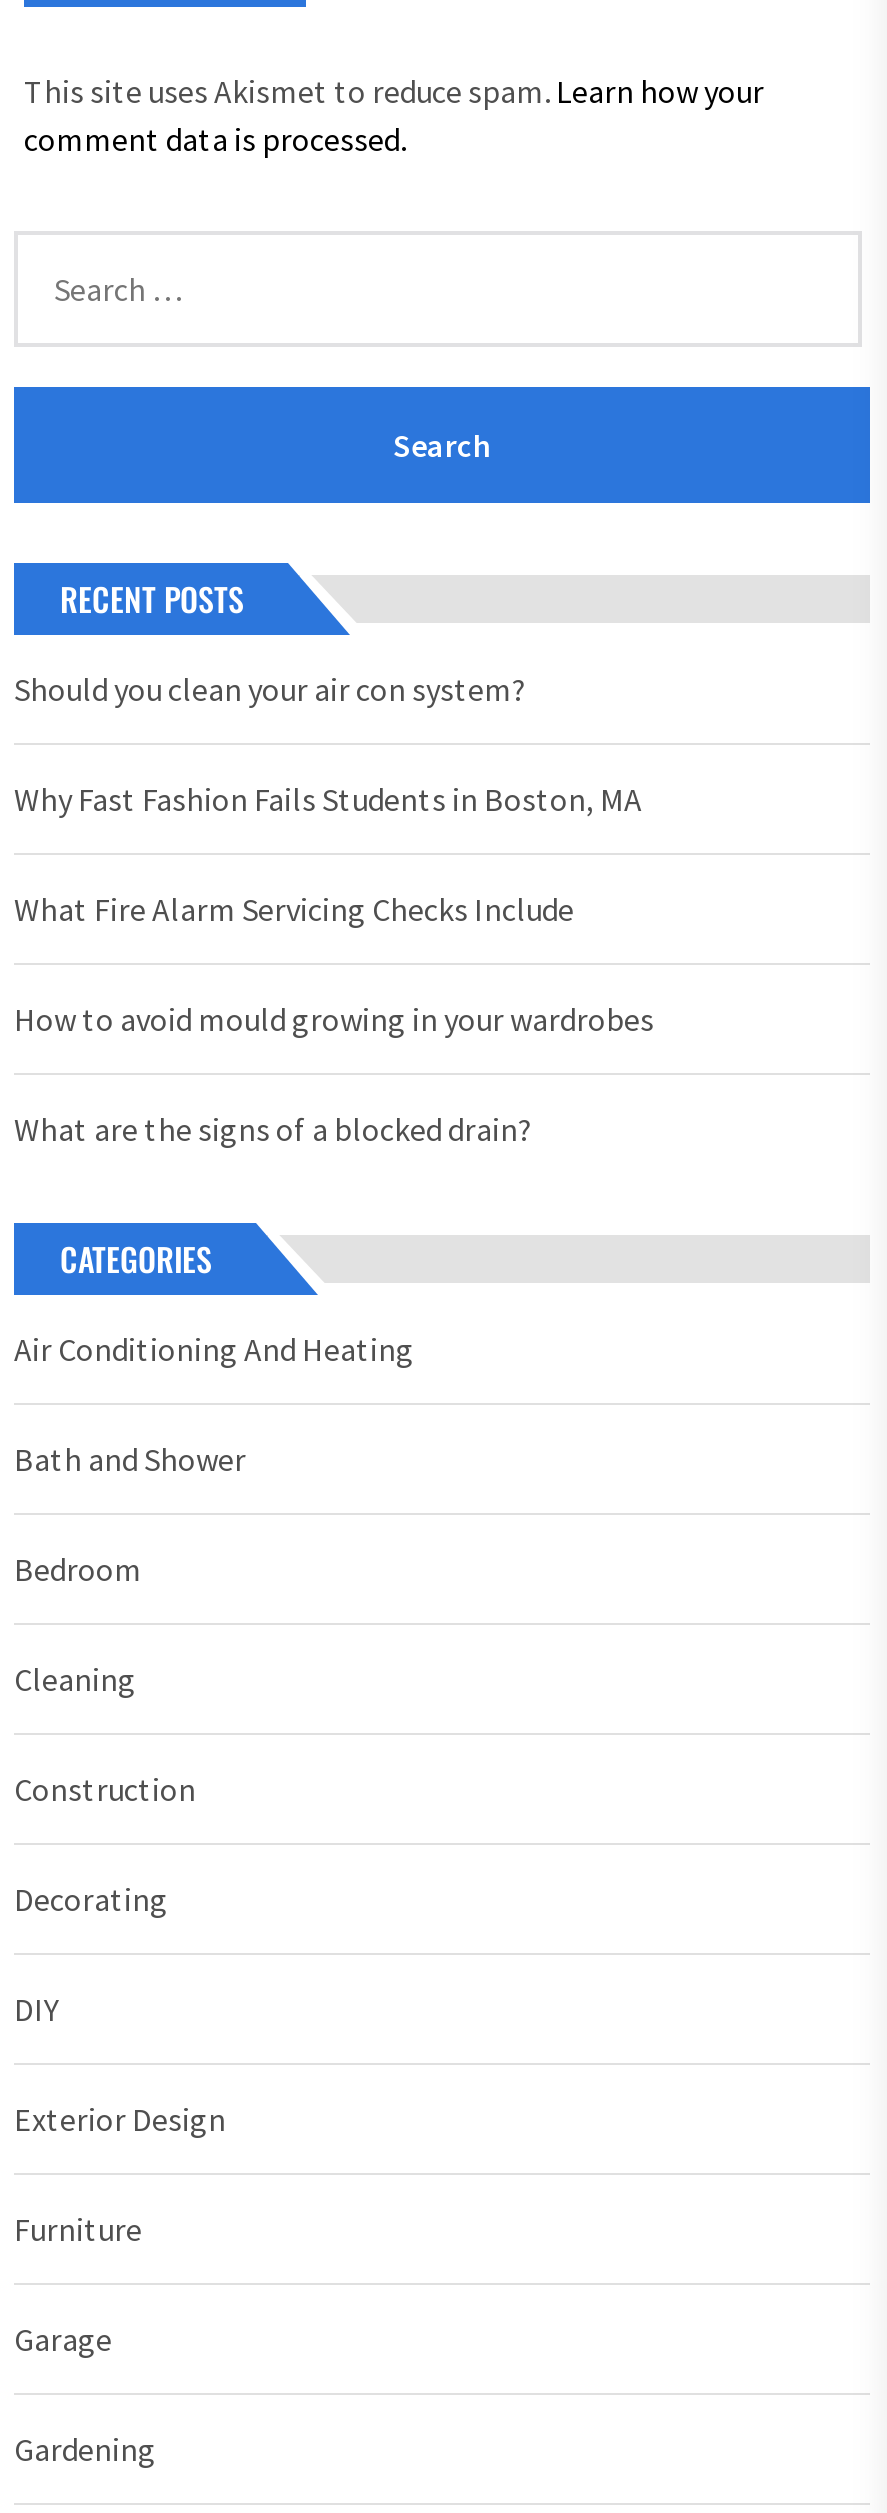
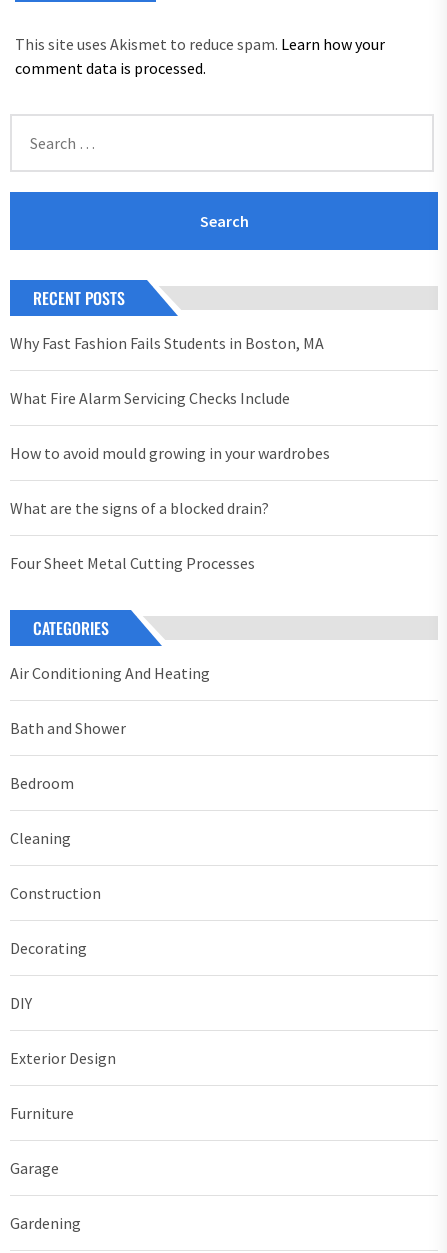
[14,669,526,709] Should you clean your air con system? -> none
moved [14,779,654,1149] -> [10,333,330,518]: Why Fast Fashion Fails Students in Boston, MA | What Fire Alarm Servicing Checks Include | How to avoid mould growing in your wardrobes | What are the signs of a blocked drain?
none -> [10,553,255,573] Four Sheet Metal Cutting Processes

